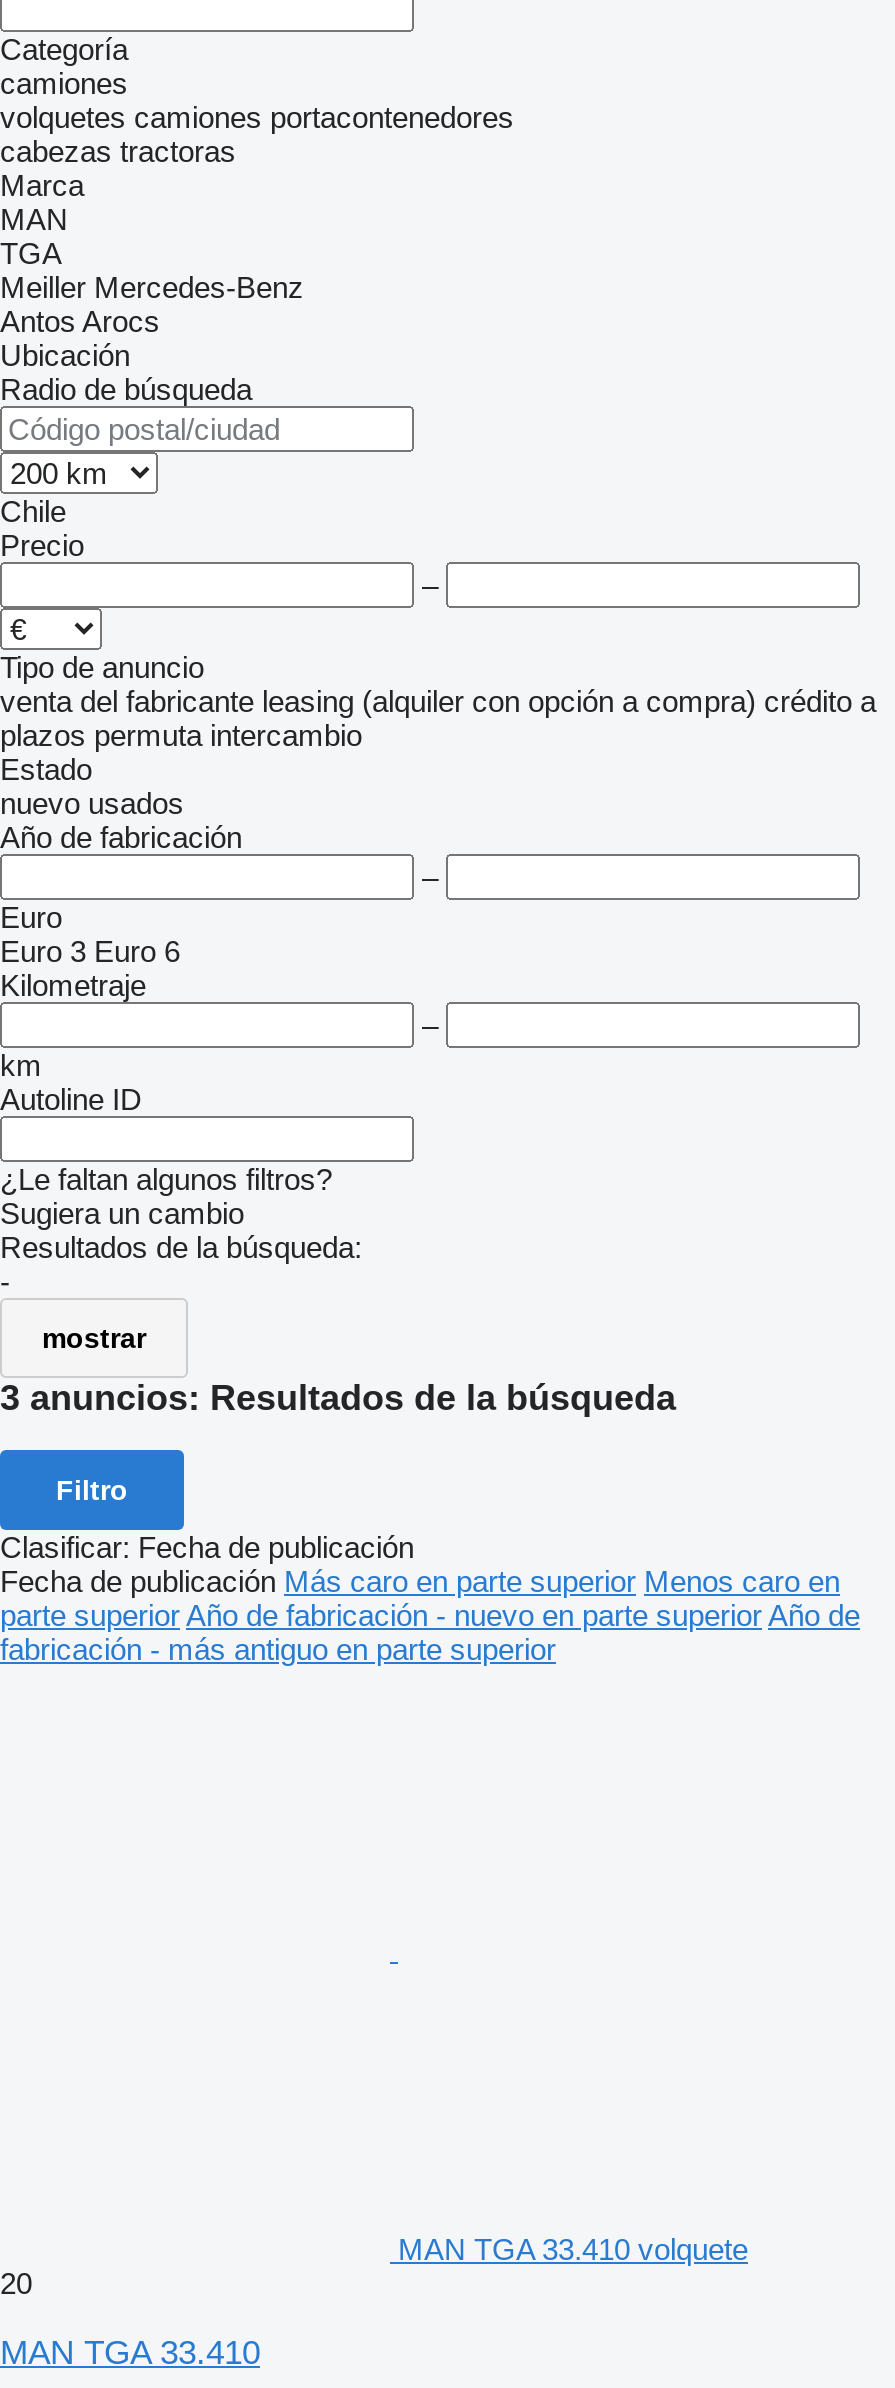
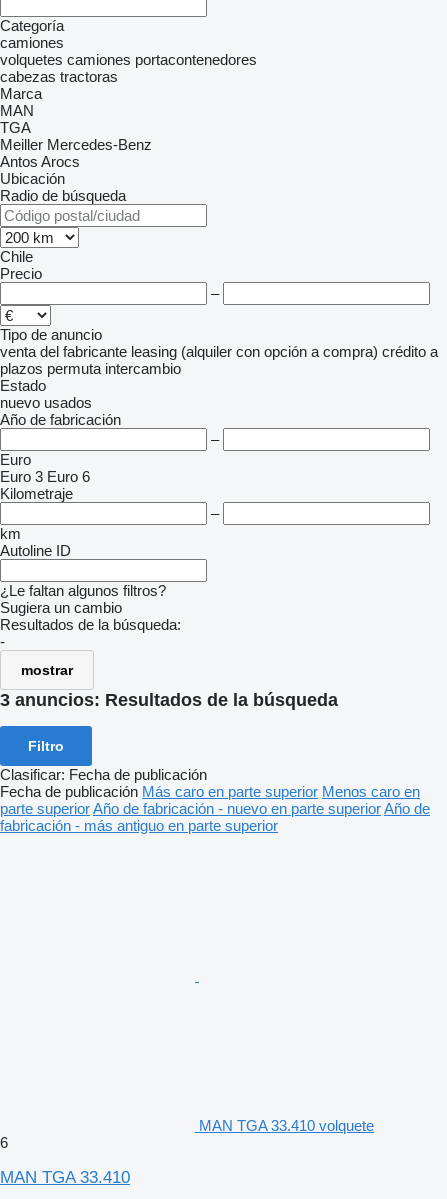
[0,2266,32,2300] 20 -> [0,1134,8,1151] 6

